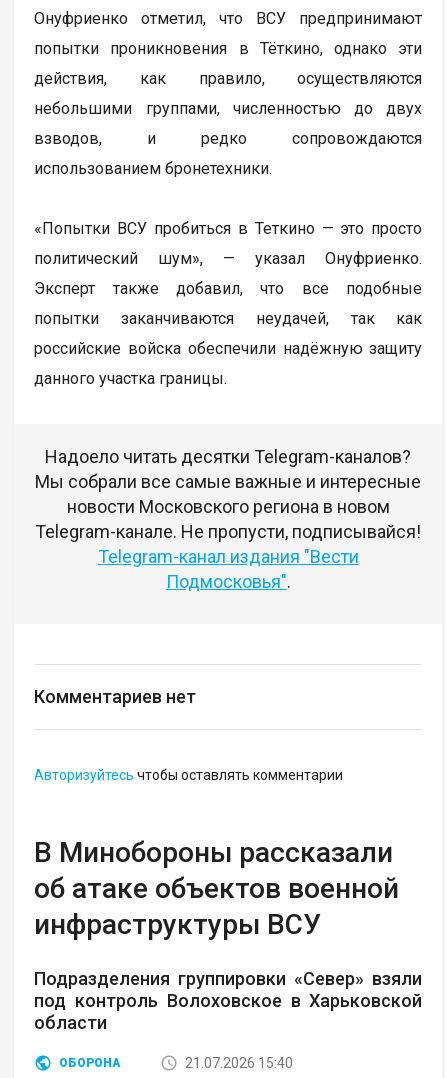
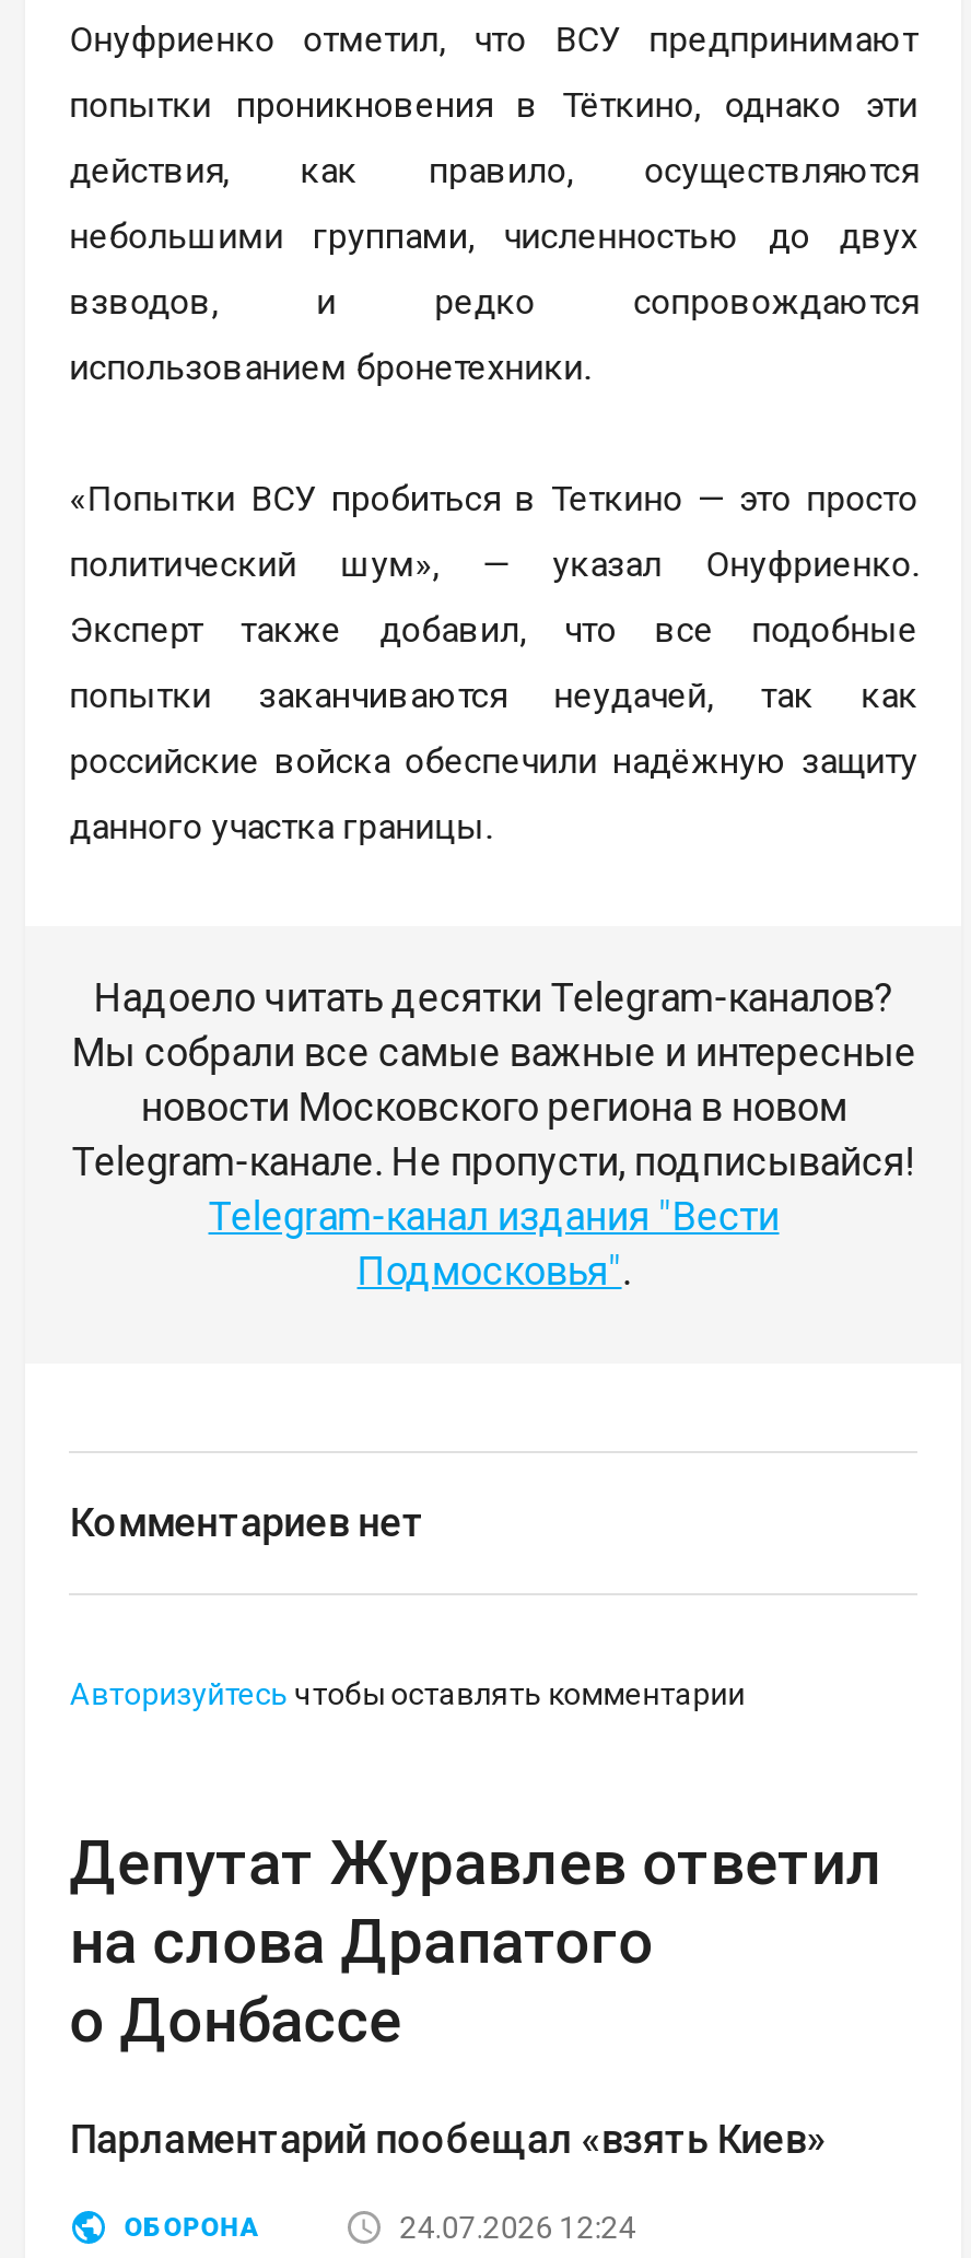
[34,836,399,941] В Минобороны рассказали | об атаке объектов военной | инфраструктуры ВСУ -> [70,1827,883,2057] Депутат Журавлев ответил | на слова Драпатого | о Донбассе
[34,968,422,1033] Подразделения группировки «Север» взяли | под контроль Волоховское в Харьковской | области -> [70,2116,826,2162] Парламентарий пообещал «взять Киев»
[185,1055,293,1071] 21.07.2026 15:40 -> [400,2210,636,2245] 24.07.2026 12:24

